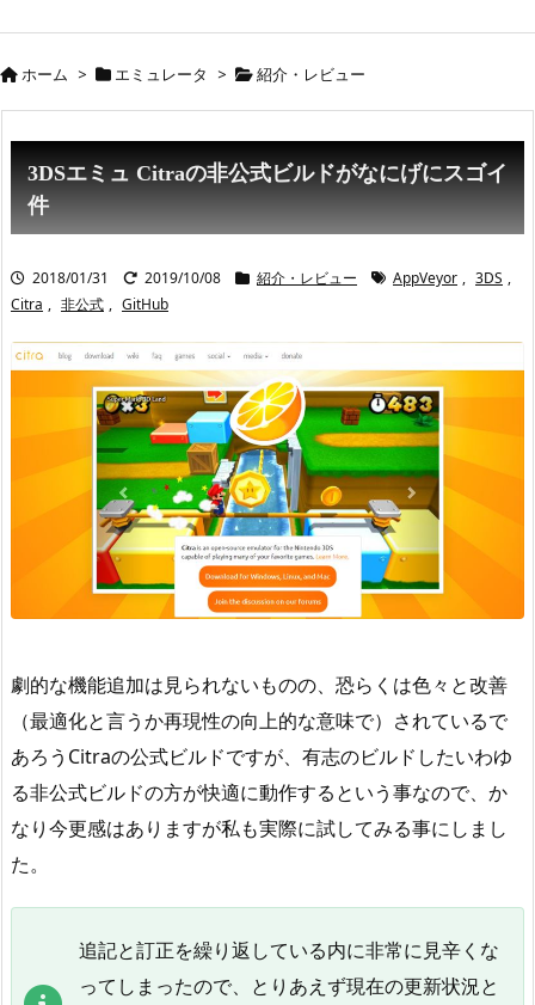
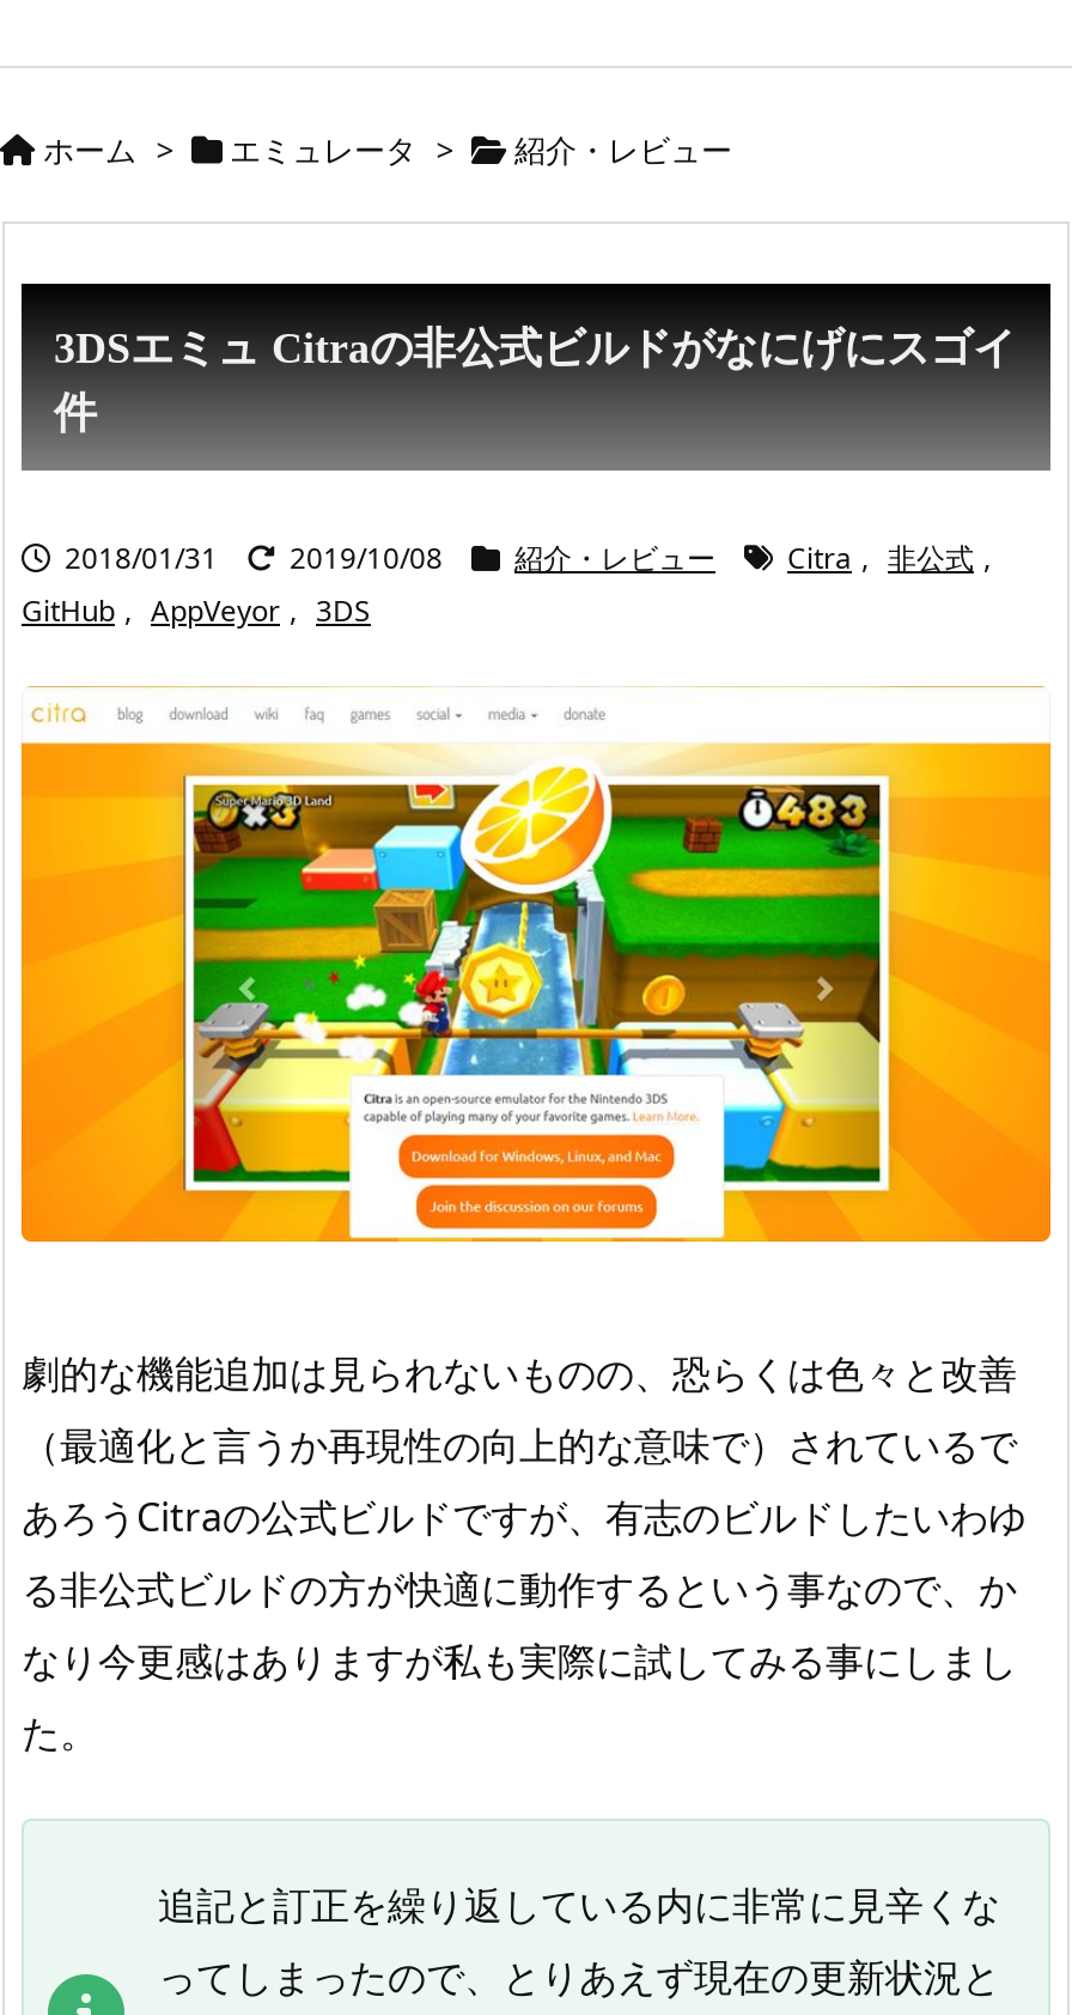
[11,268,511,315] AppVeyor , 3DS , | Citra , 非公式 , GitHub -> [22,538,991,632] Citra , 非公式 , | GitHub , AppVeyor , 3DS

